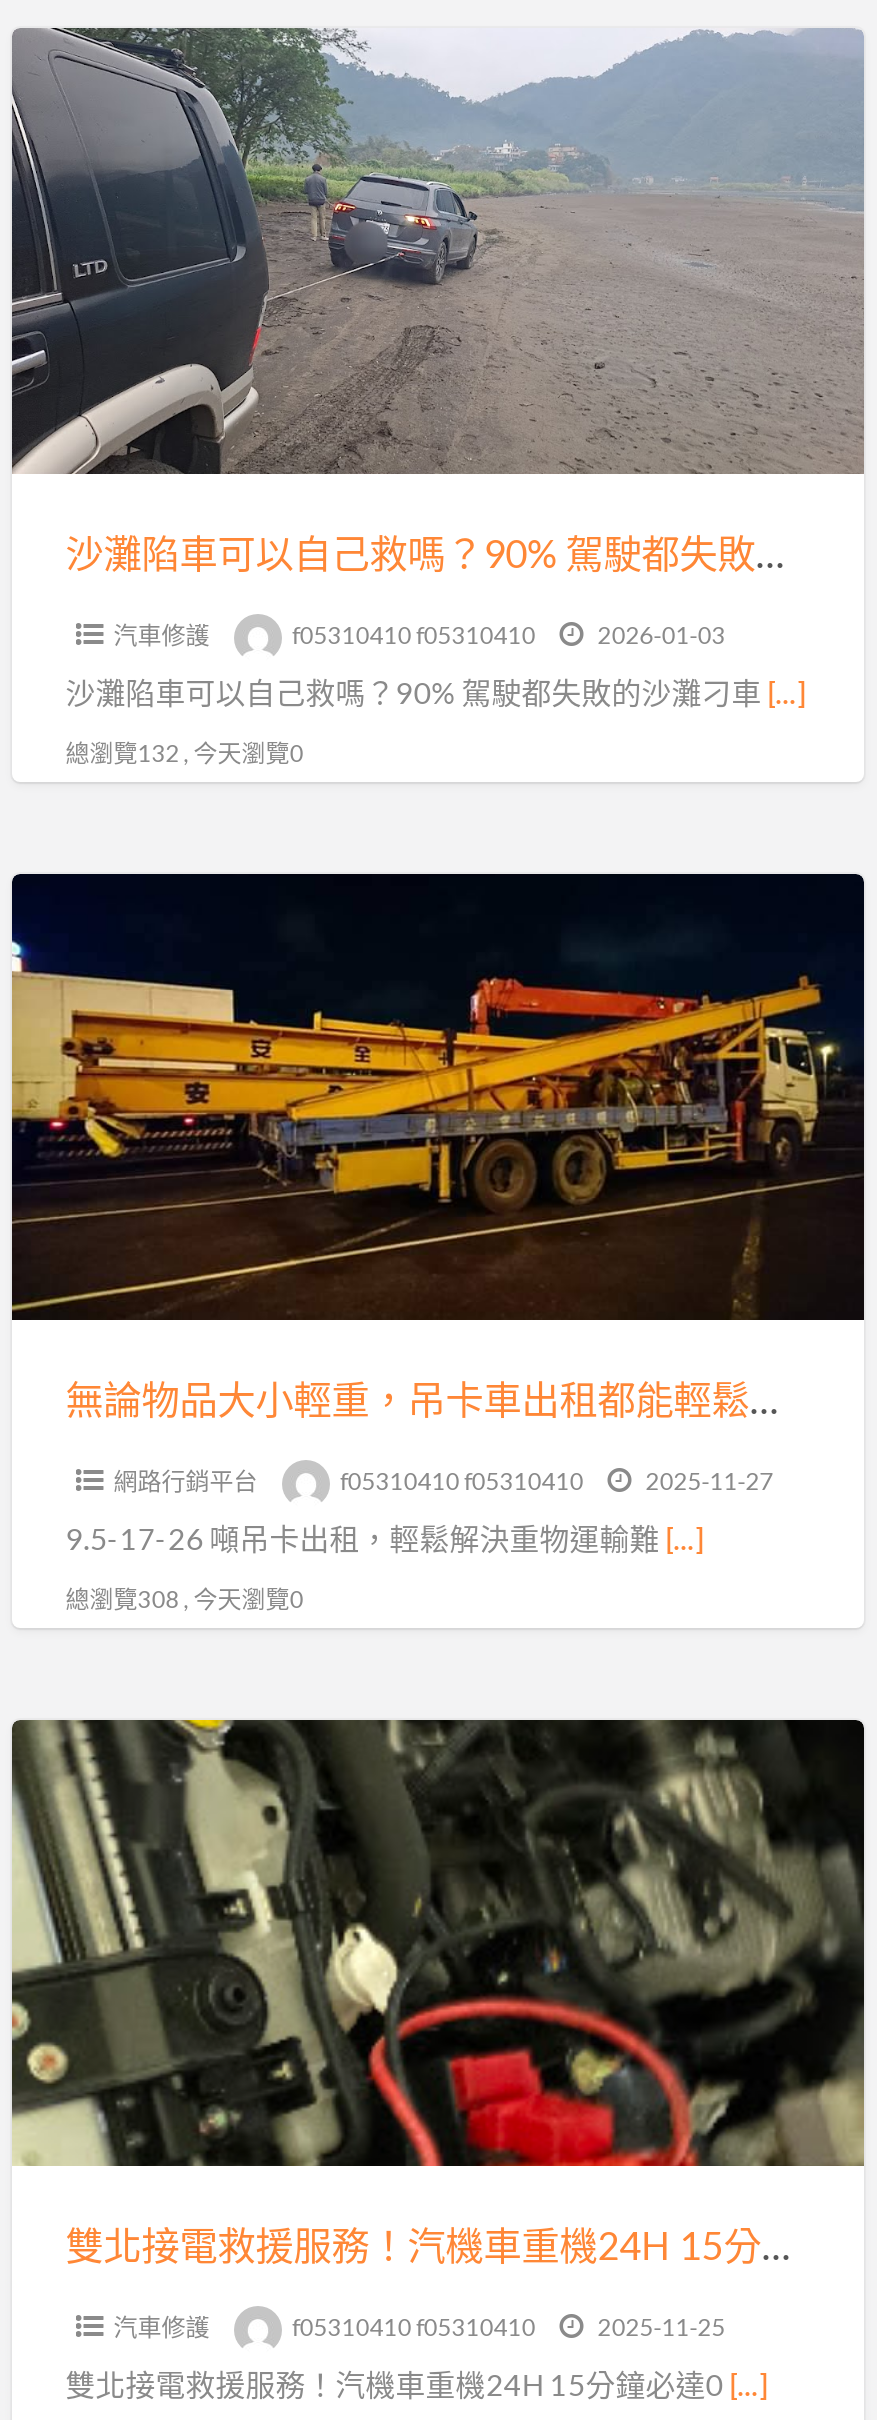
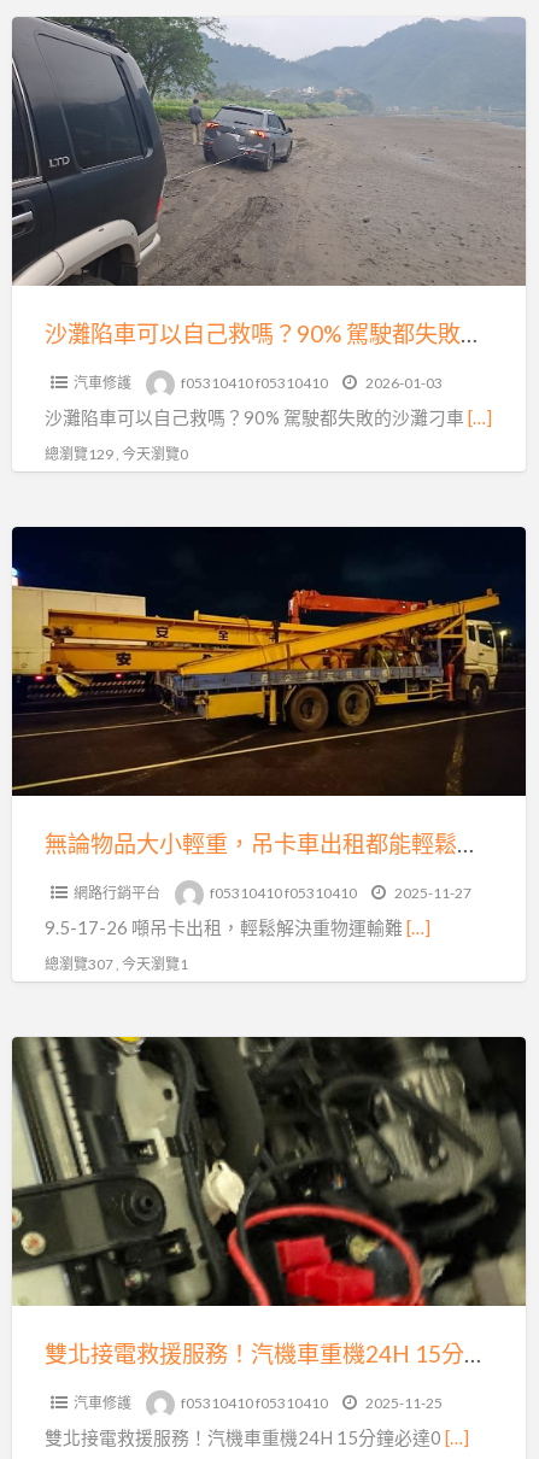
[65,739,303,769] 總瀏覽132 , 今天瀏覽0 -> [44,445,188,464] 總瀏覽129 , 今天瀏覽0
[65,1585,303,1615] 總瀏覽308 , 今天瀏覽0 -> [44,955,188,974] 總瀏覽307 , 今天瀏覽1

